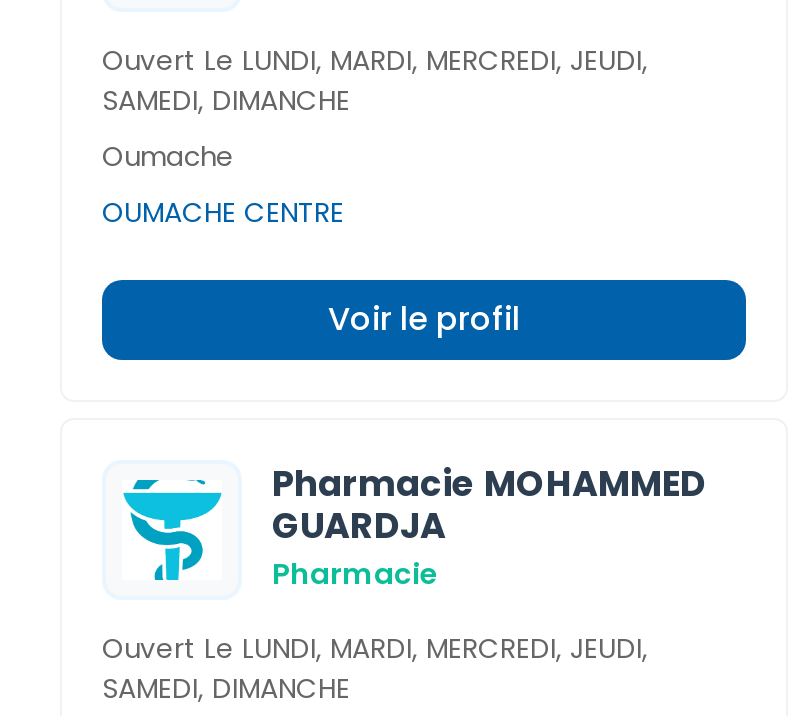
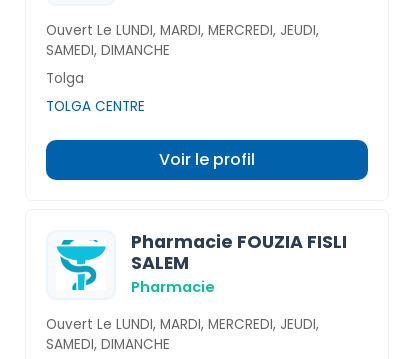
[102,137,234,175] Oumache -> [46,69,84,88] Tolga
[102,193,344,231] OUMACHE CENTRE -> [46,97,145,116] TOLGA CENTRE
[272,459,706,549] Pharmacie MOHAMMED | GUARDJA -> [131,230,347,275] Pharmacie FOUZIA FISLI | SALEM

